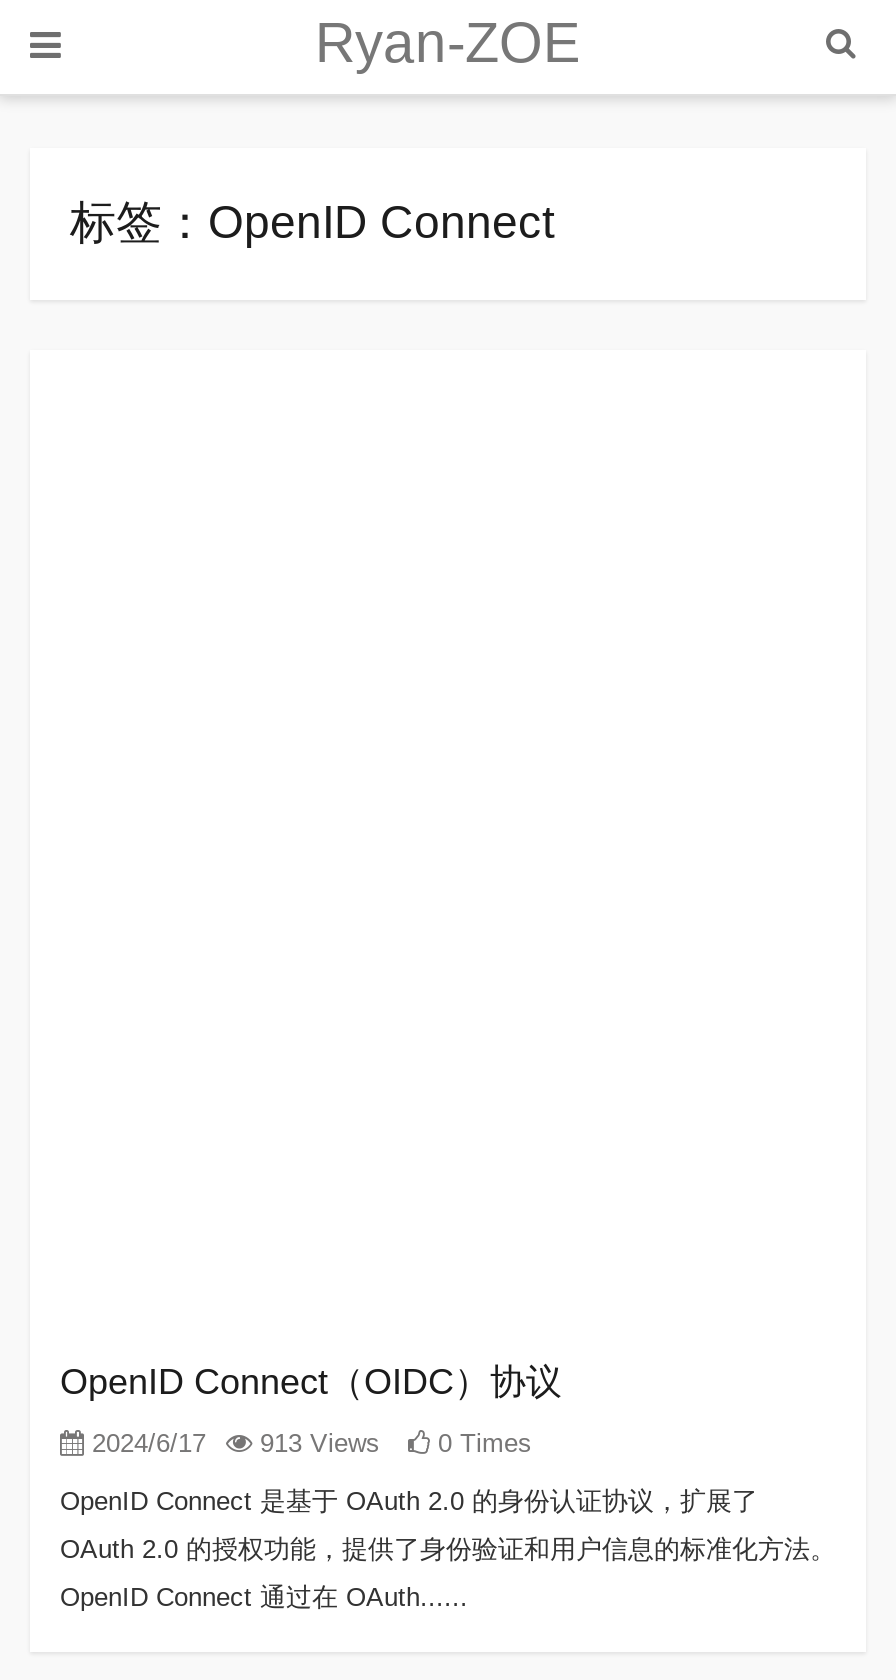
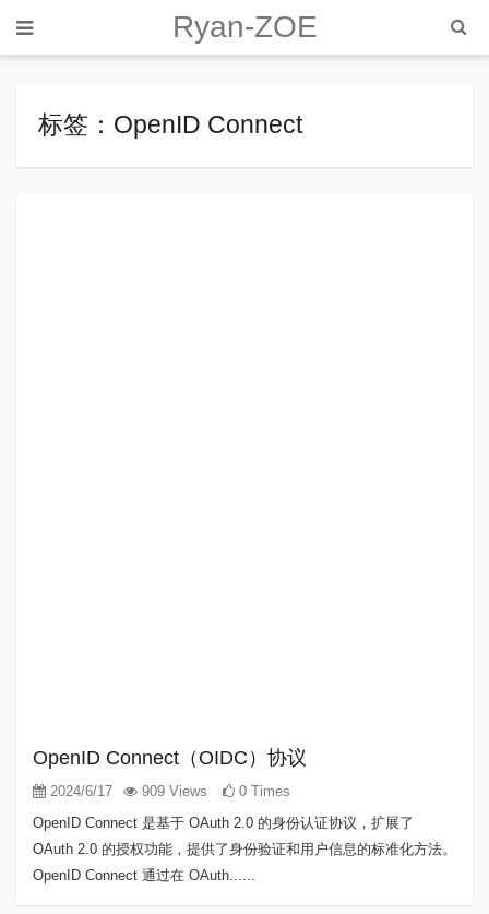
[84,1428,532,1458] 2024/6/17 913 Views 0 Times -> [46,783,290,799] 2024/6/17 909 Views 0 Times

